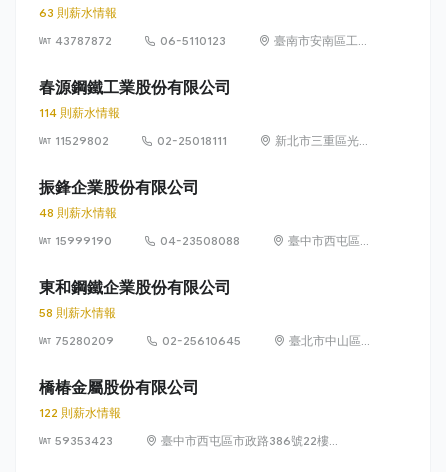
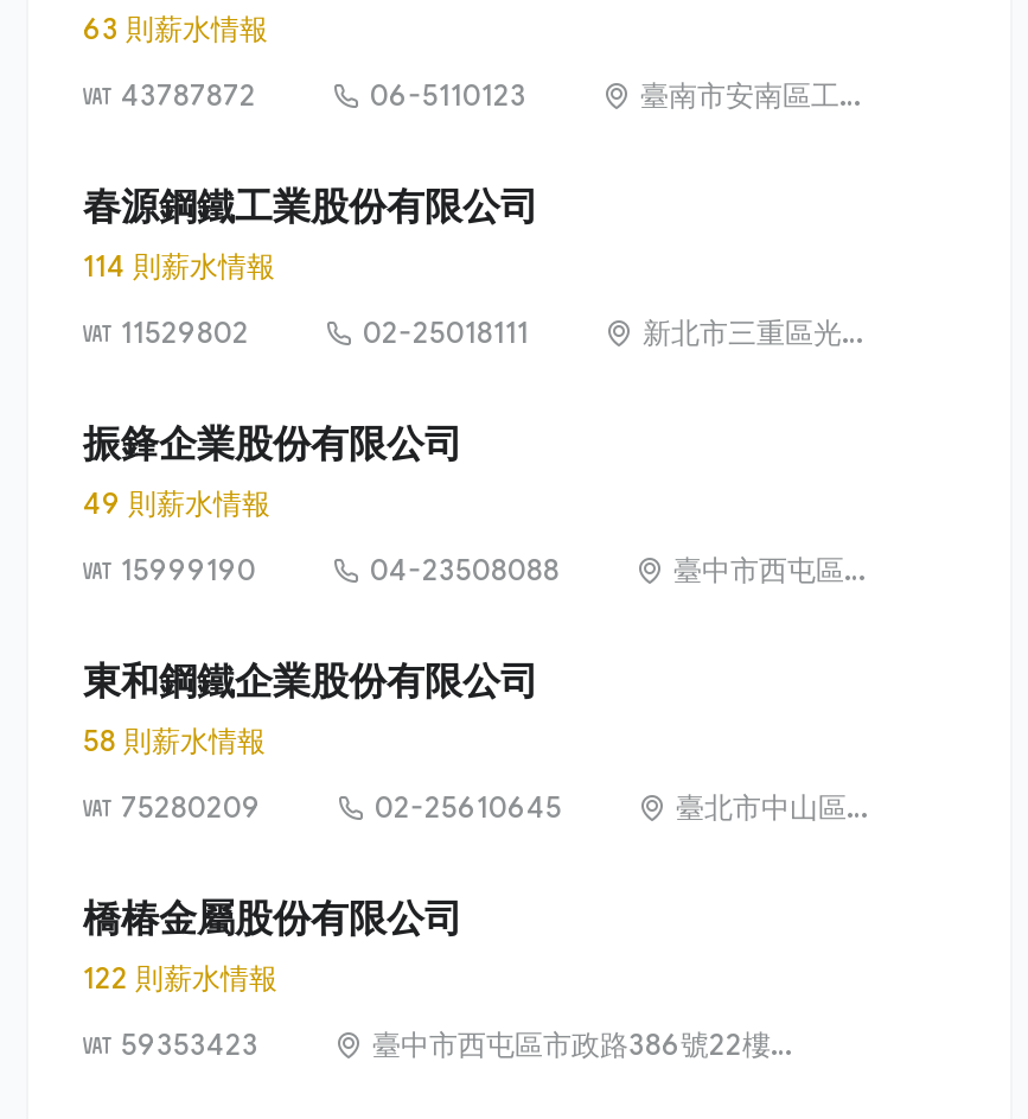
[39,205,117,220] 48 則薪水情報 -> [83,485,270,520] 49 則薪水情報

